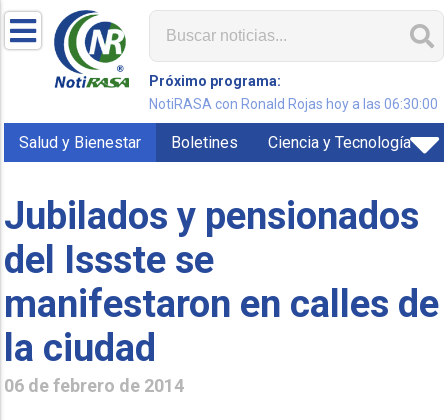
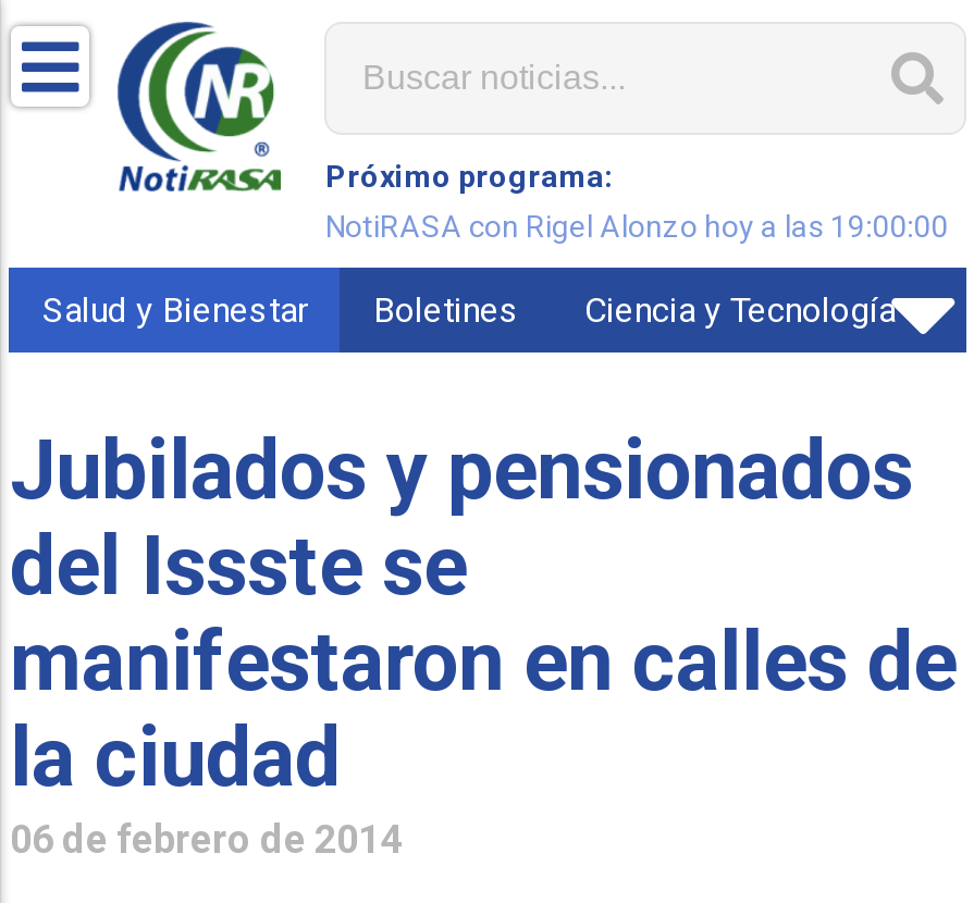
[149,96,438,112] NotiRASA con Ronald Rojas hoy a las 06:30:00 -> [325,209,948,244] NotiRASA con Rigel Alonzo hoy a las 19:00:00

